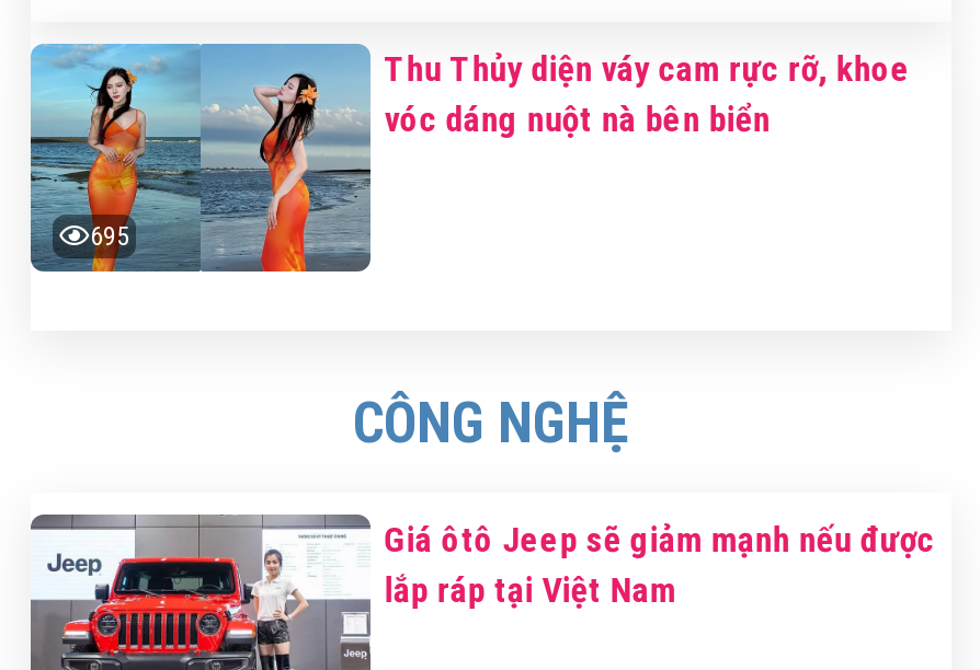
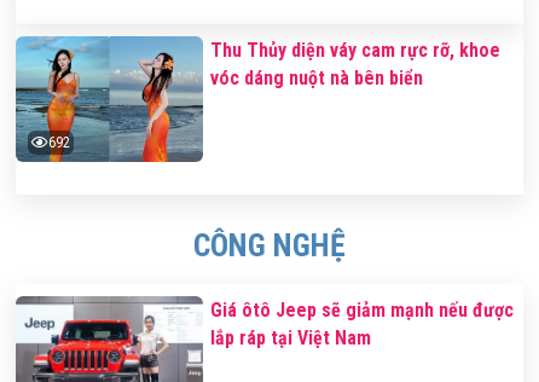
[90,221,129,252] 695 -> [48,134,70,151] 692

